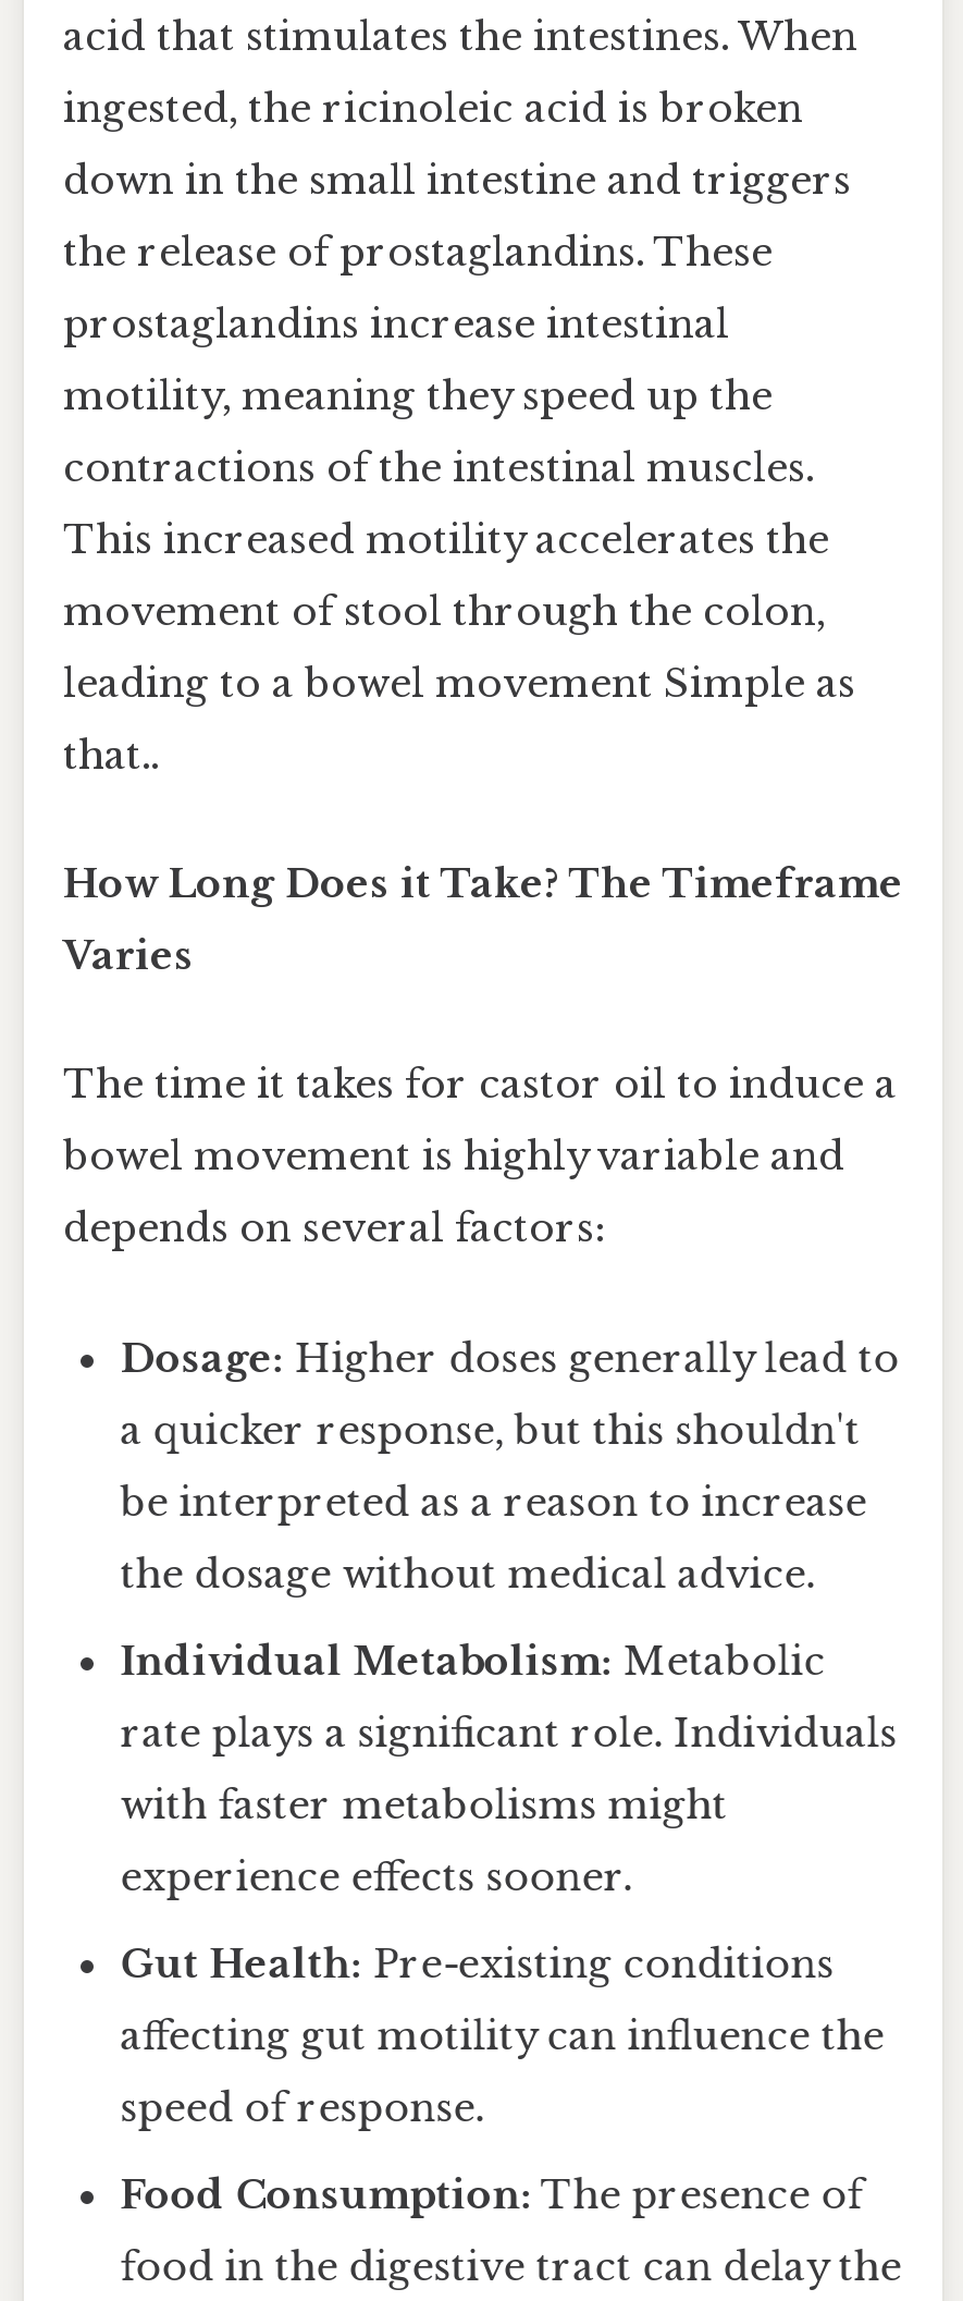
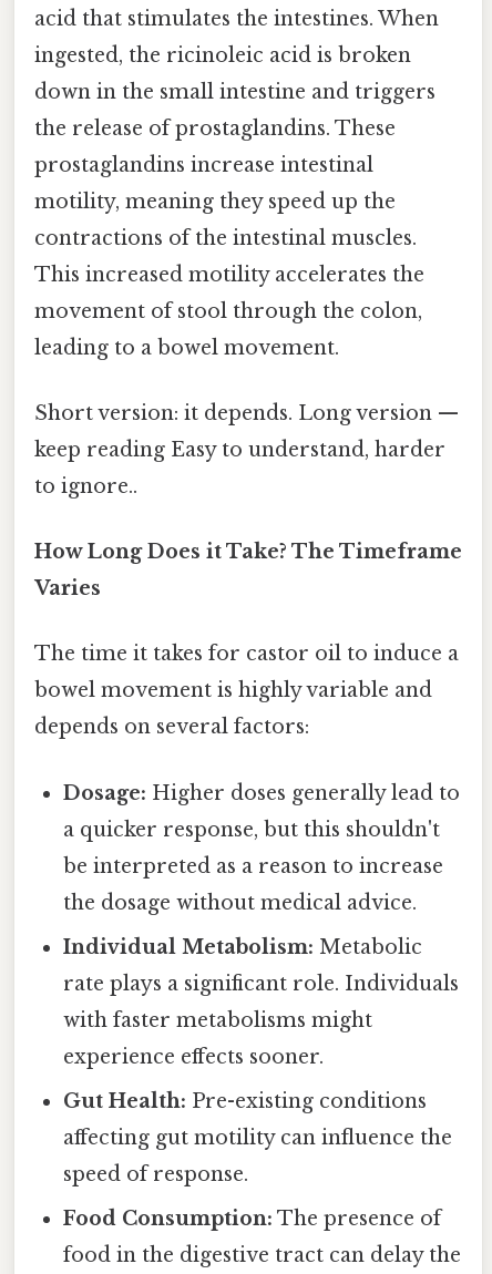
[63,659,855,779] leading to a bowel movement Simple as | that.. -> [34,335,459,498] leading to a bowel movement. | Short version: it depends. Long version — | keep reading Easy to understand, harder | to ignore..

